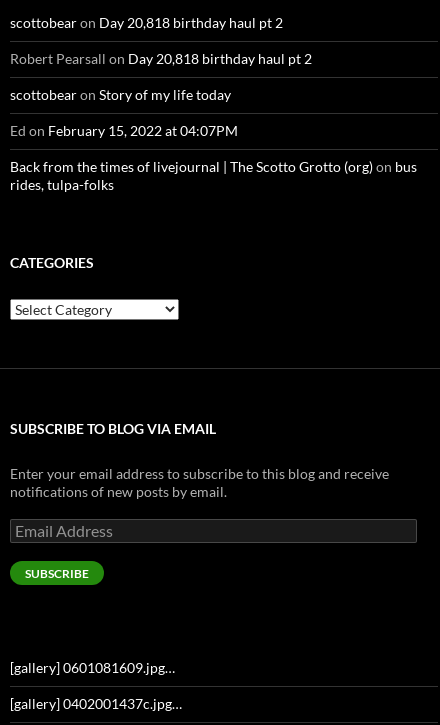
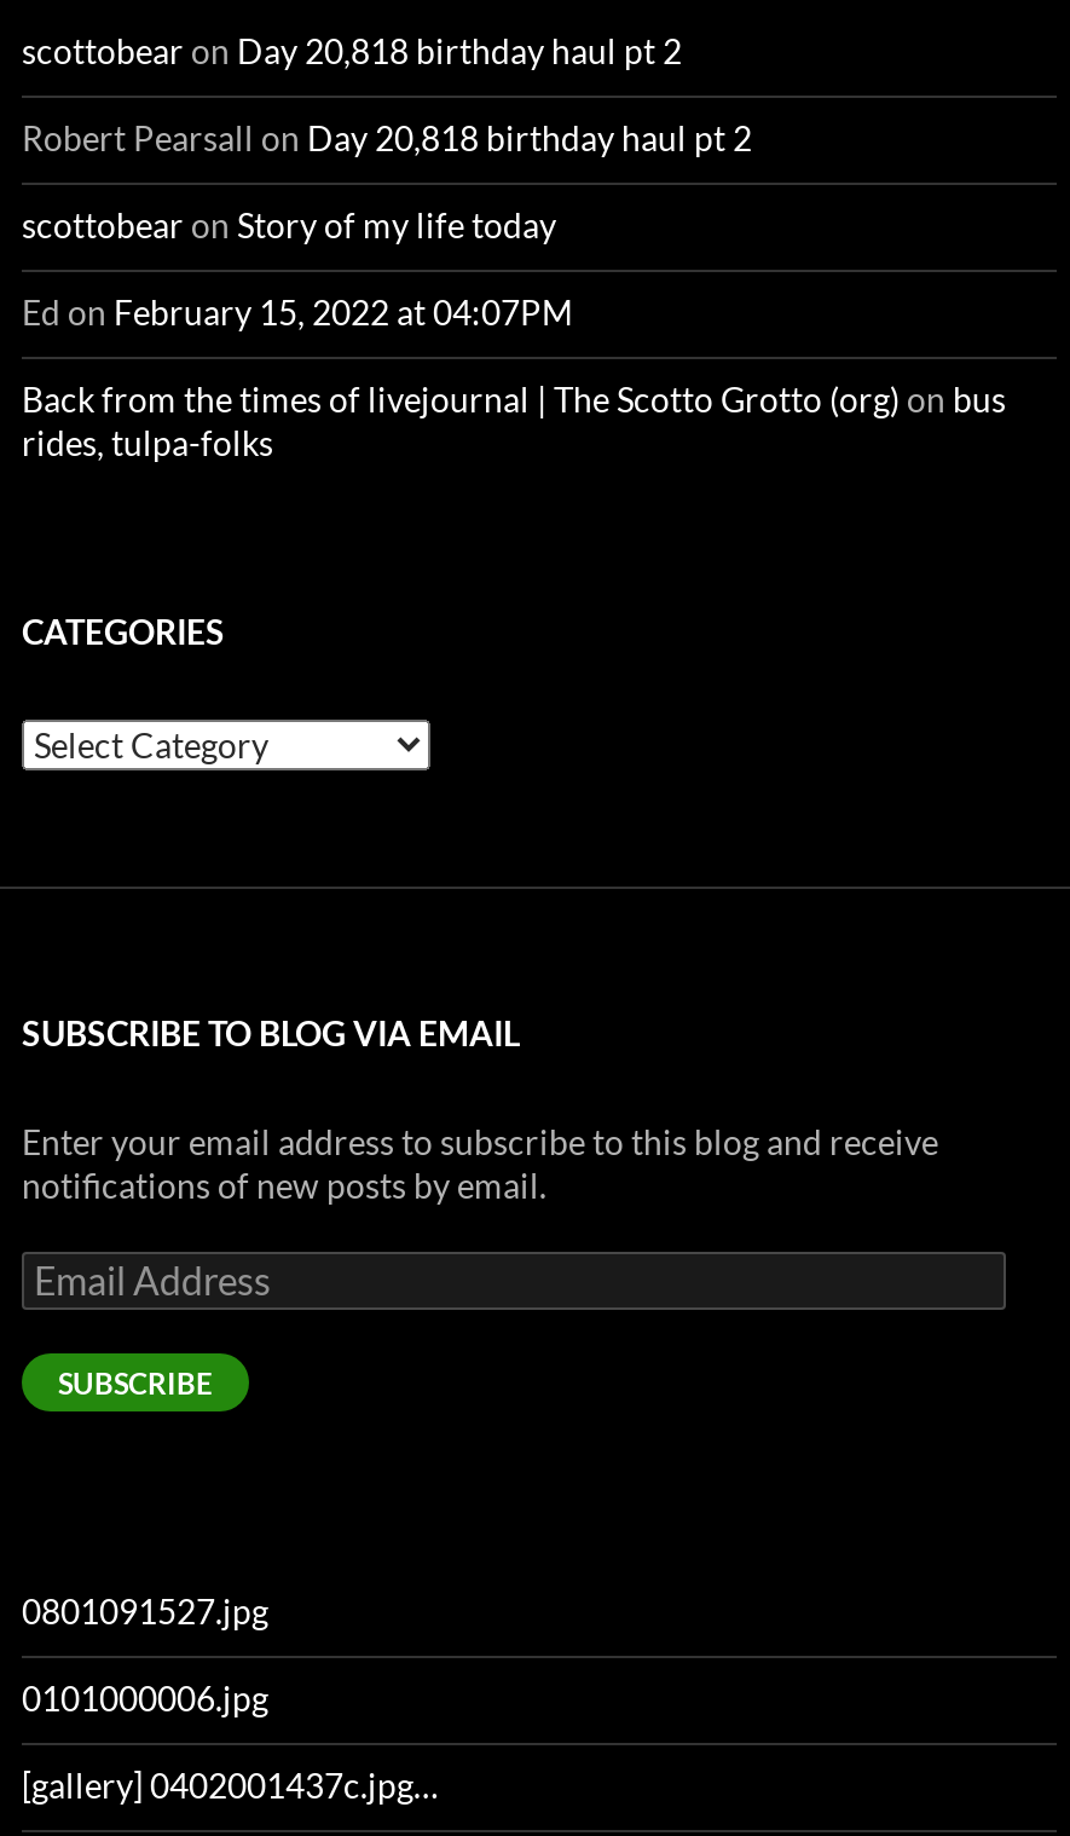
[10,659,175,676] [gallery] 0601081609.jpg… -> [22,1591,268,1719] 0801091527.jpg | 0101000006.jpg

